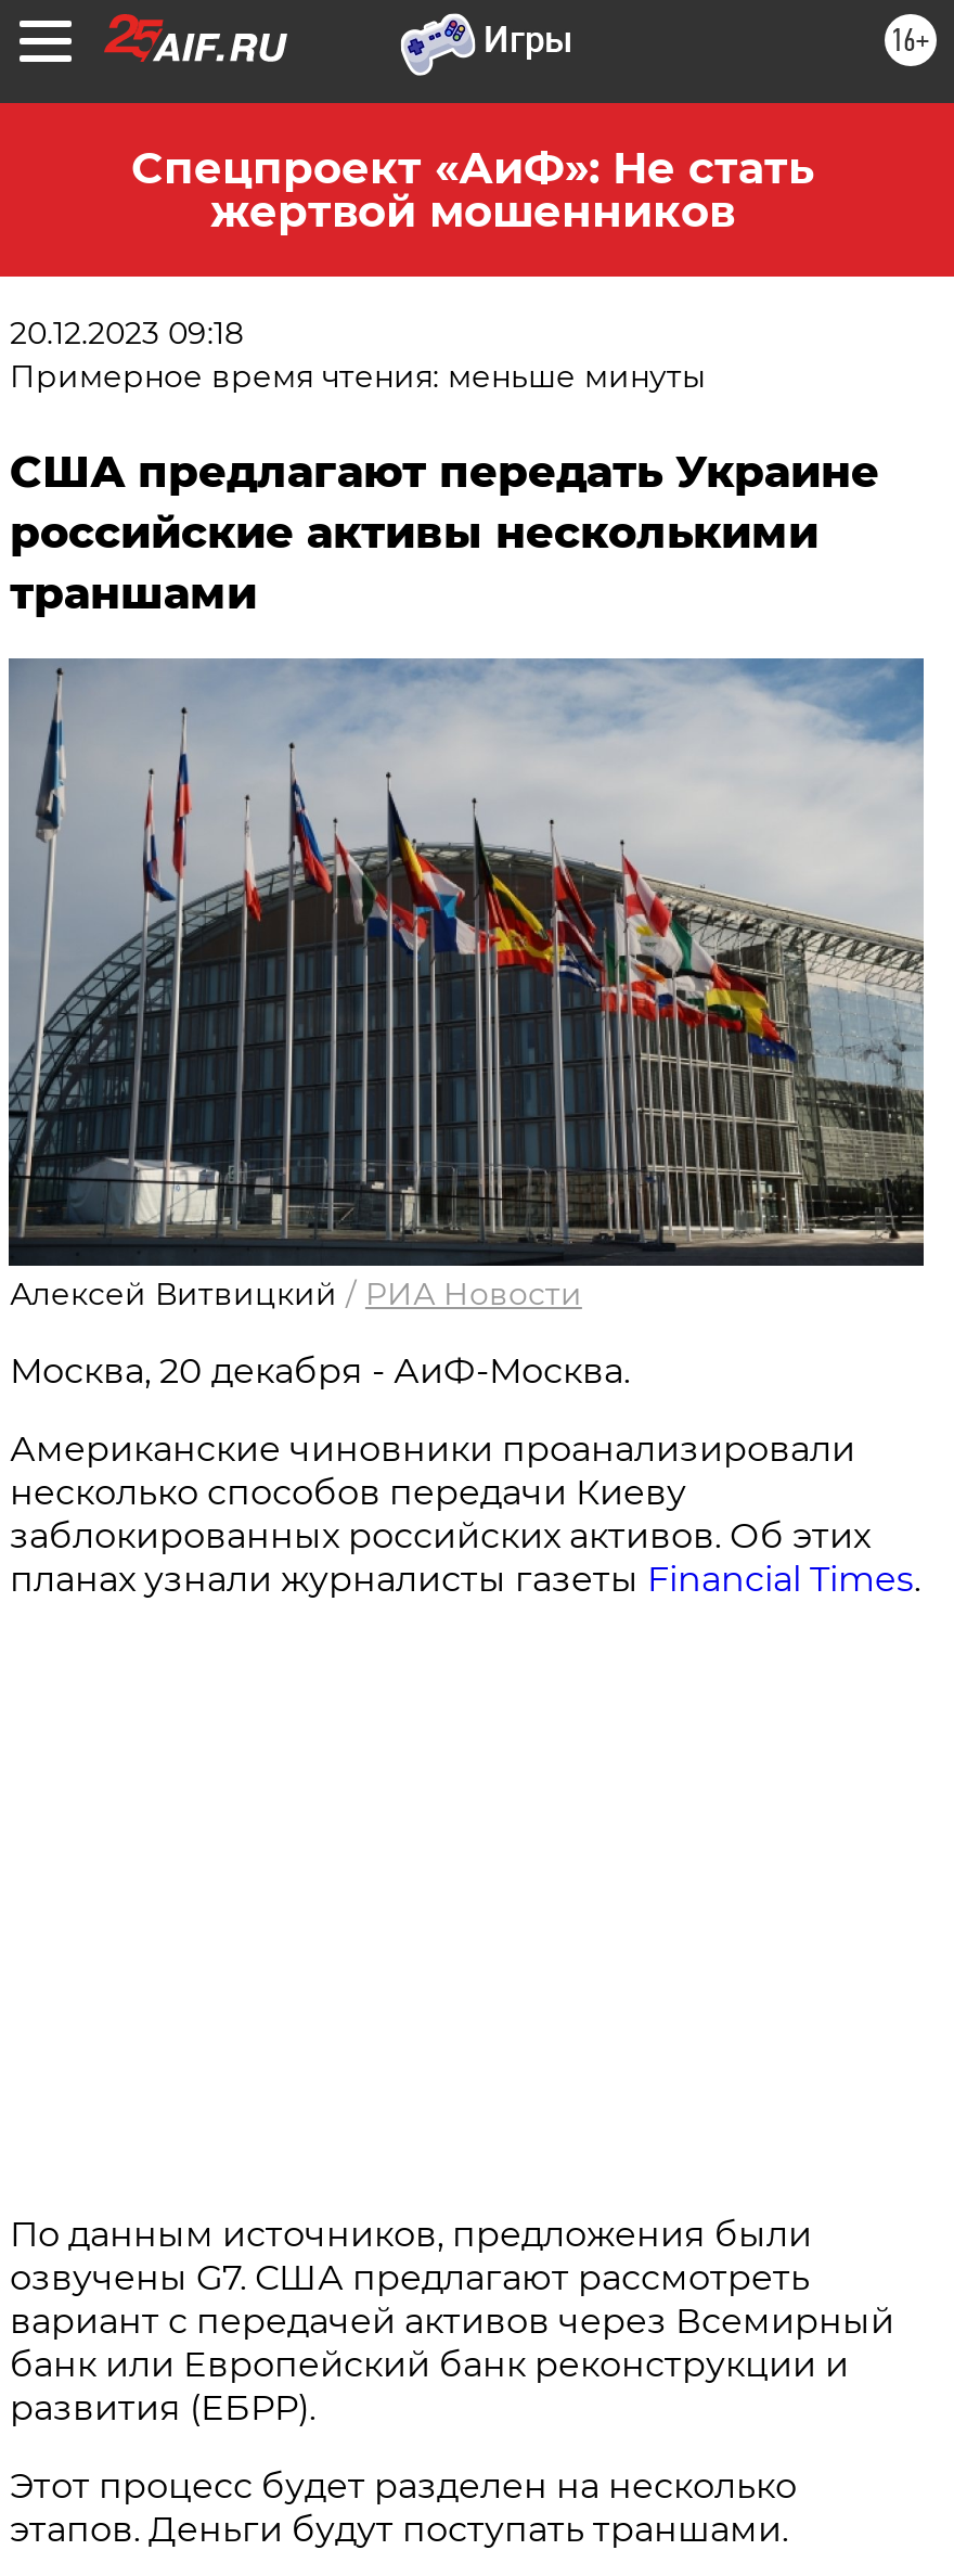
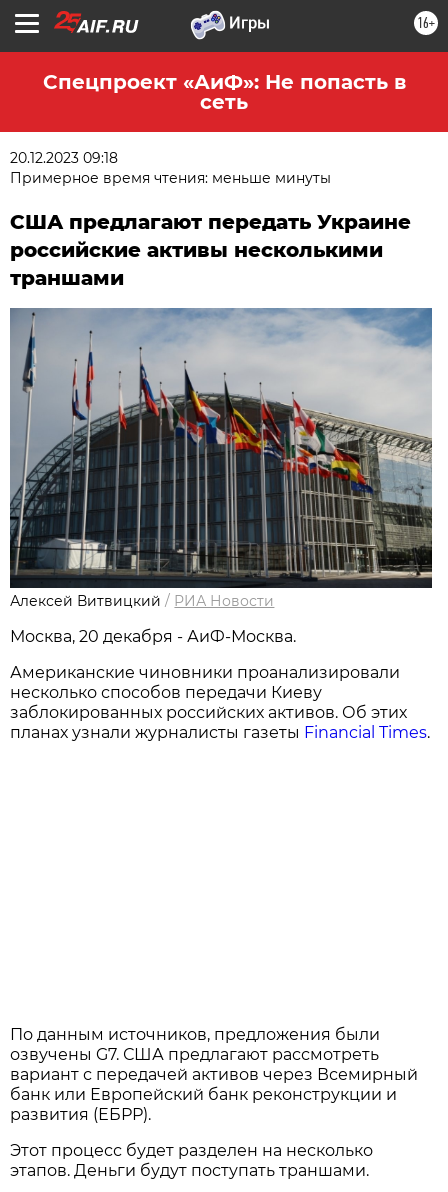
[131,142,814,238] Спецпроект «АиФ»: Не стать | жертвой мошенников -> [42,70,405,114] Спецпроект «АиФ»: Не попасть в | сеть

